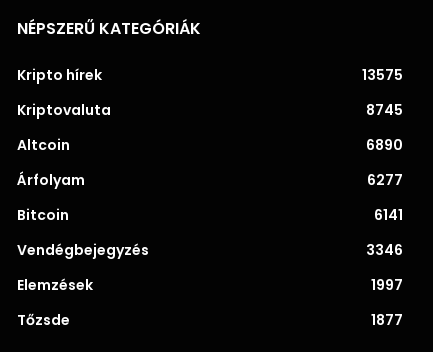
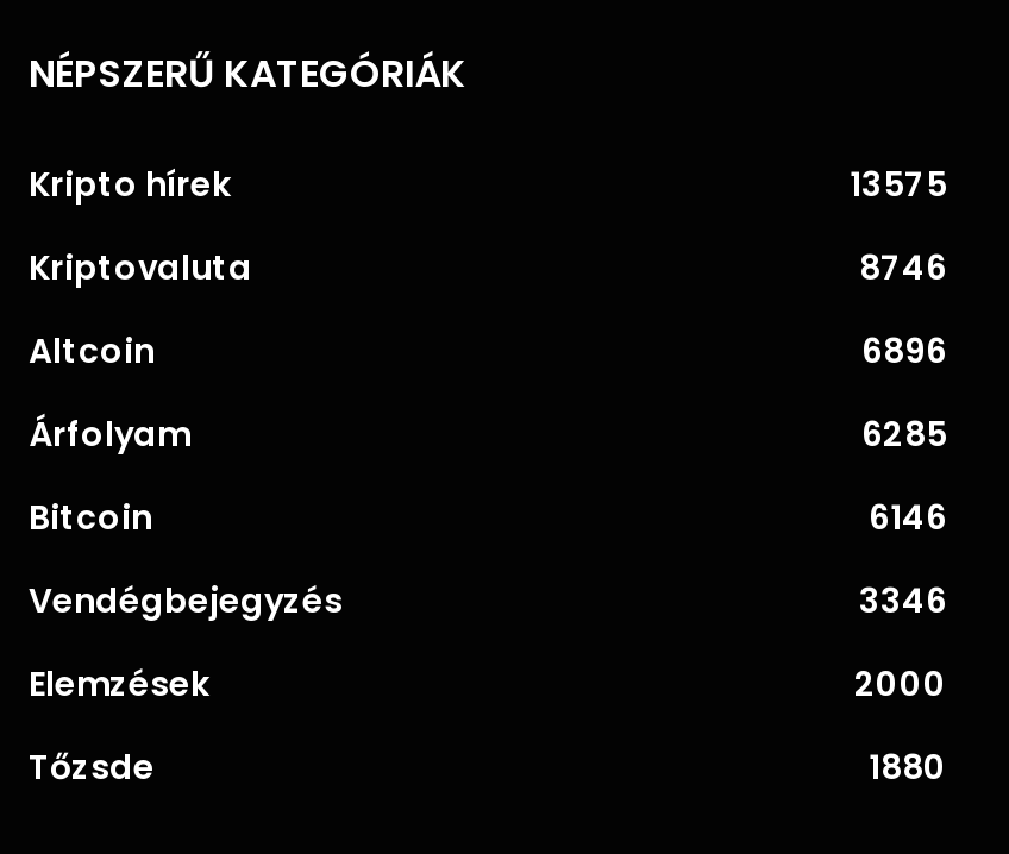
[366,100,403,120] 8745 -> [859,244,947,292] 8746
[366,135,403,155] 6890 -> [861,328,947,375] 6896
[367,170,403,190] 6277 -> [861,411,947,458] 6285
[374,205,403,225] 6141 -> [869,494,947,542] 6146
[371,275,403,295] 1997 -> [854,661,947,708] 2000
[371,310,403,330] 1877 -> [869,744,947,791] 1880

